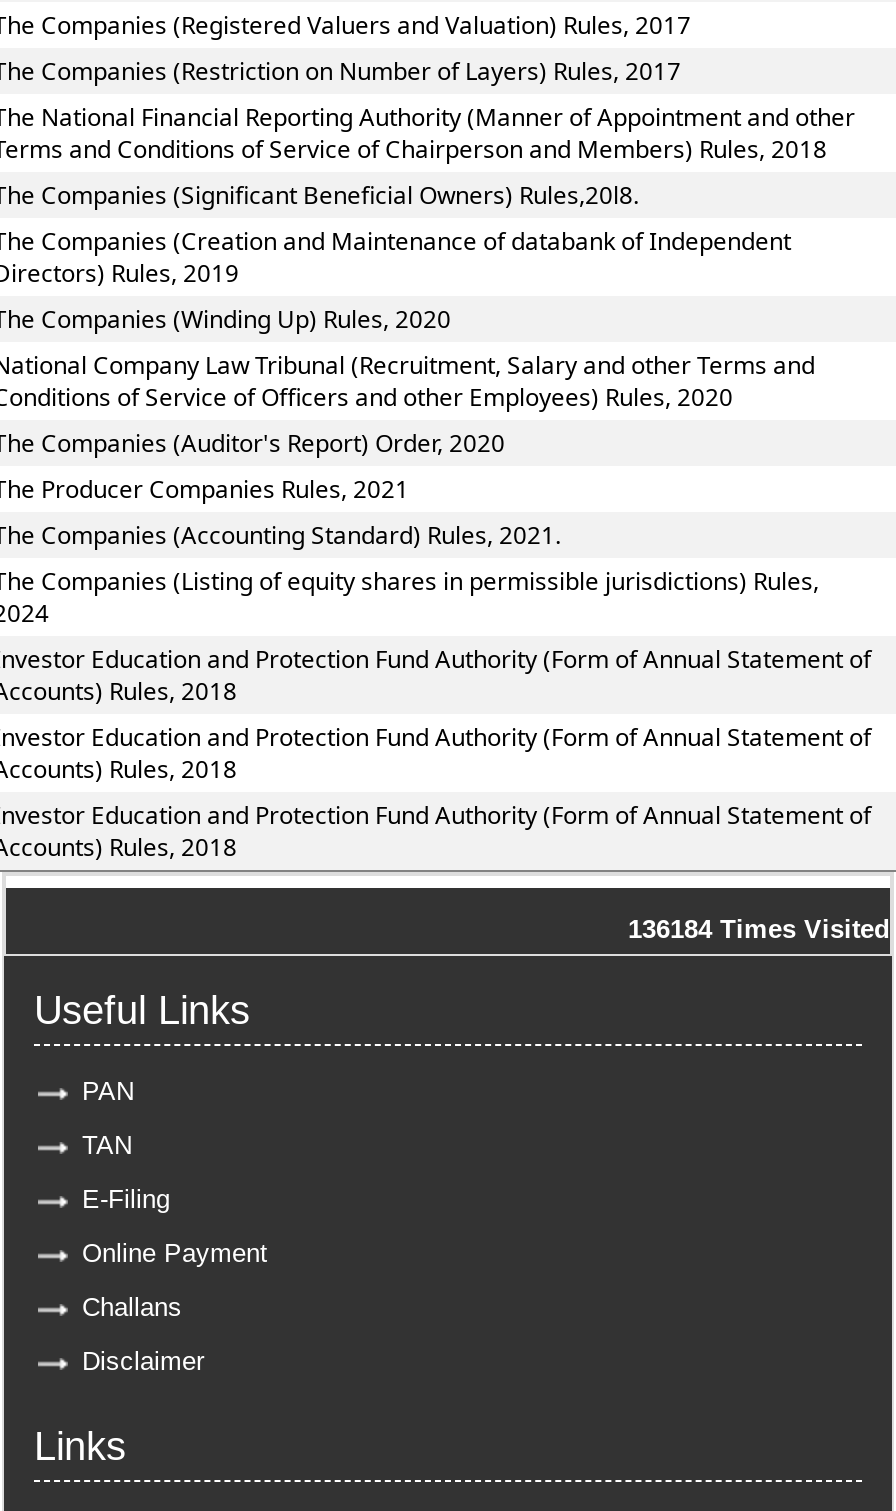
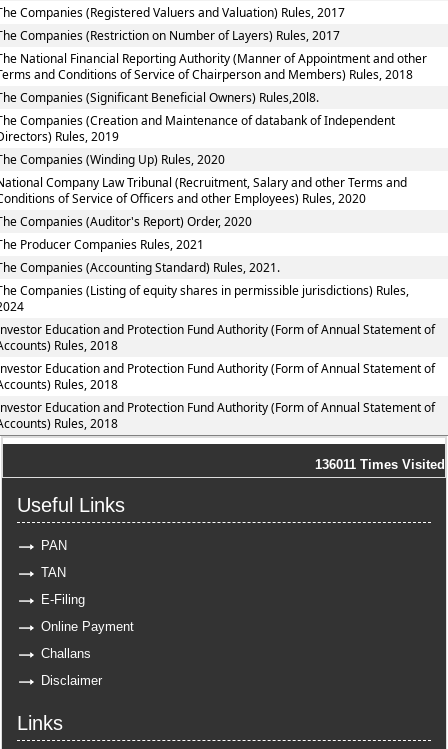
[628,914,890,944] 136184 Times Visited -> [315,457,445,472] 136011 Times Visited

